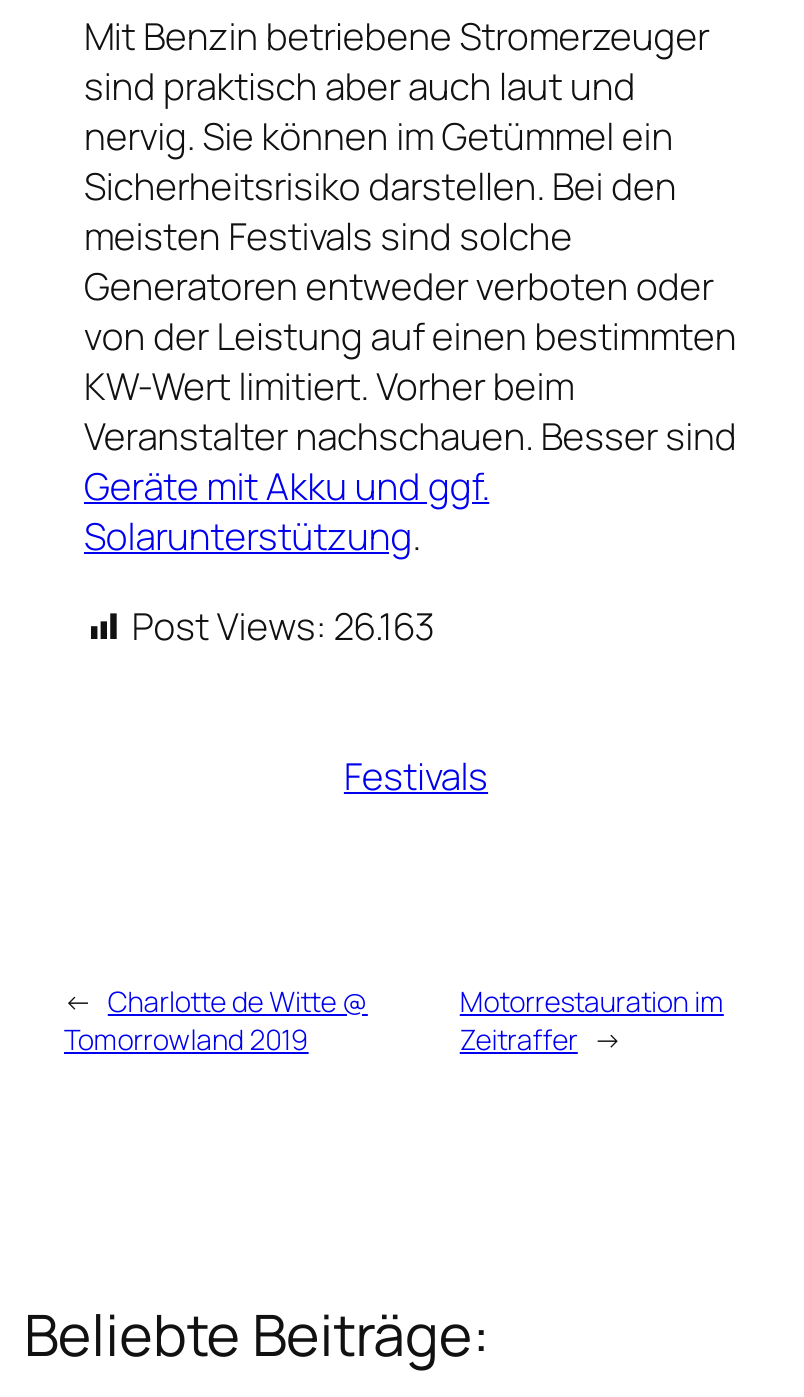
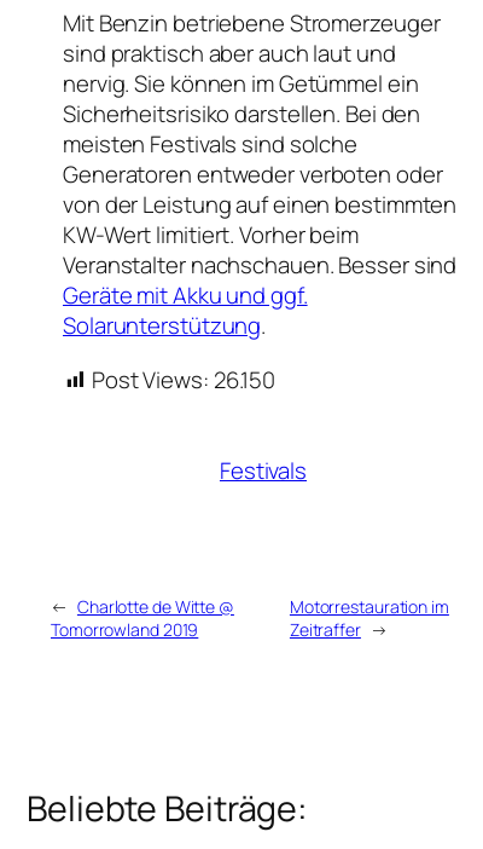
[132,600,434,652] Post Views: 26.163 -> [92,364,275,395] Post Views: 26.150

